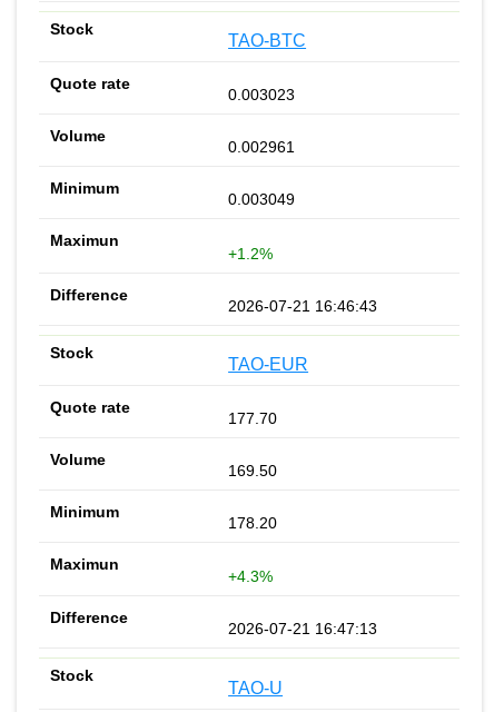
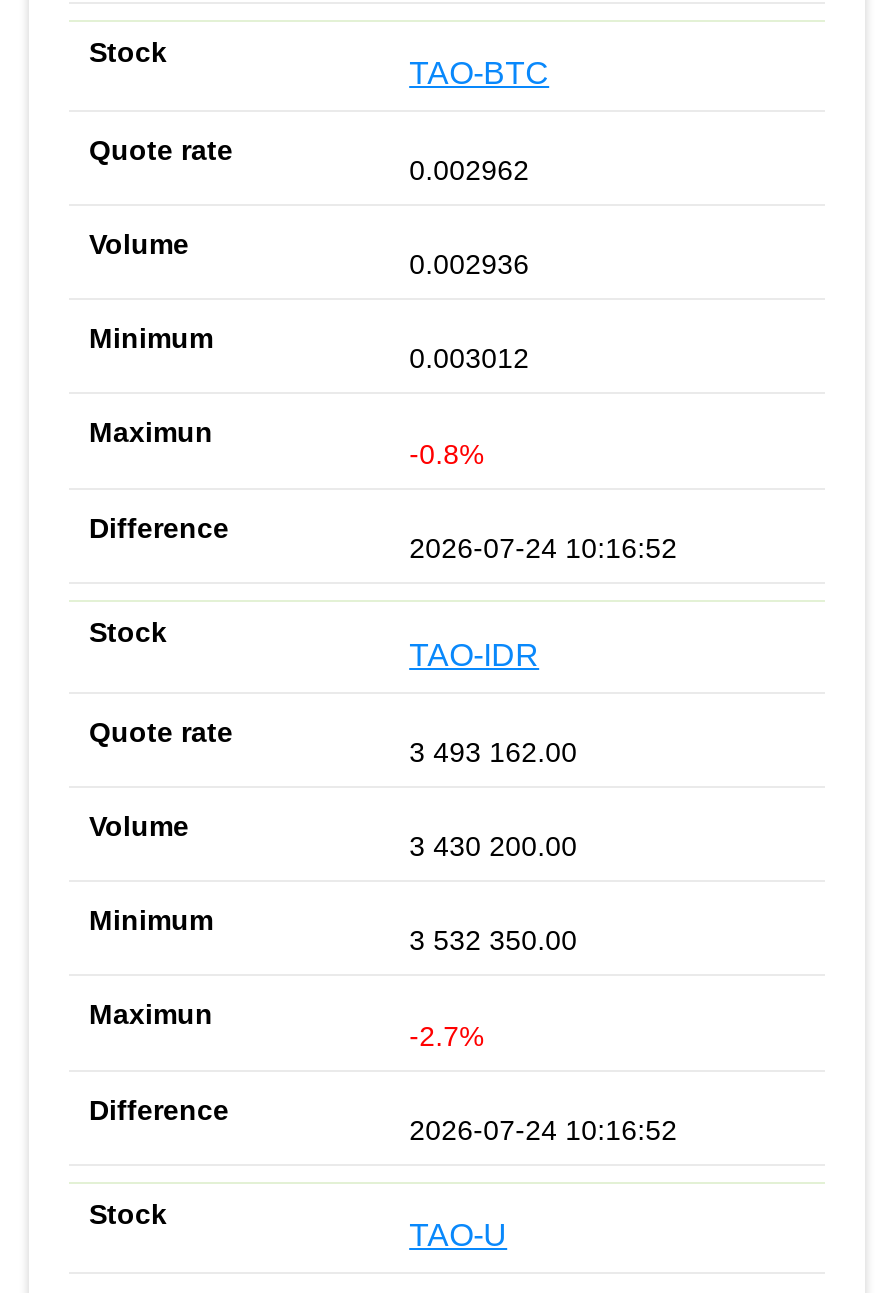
[228,86,295,104] 0.003023 -> [409,154,529,186] 0.002962
[228,138,295,156] 0.002961 -> [409,248,529,280] 0.002936
[228,191,295,208] 0.003049 -> [409,342,529,374] 0.003012
[228,244,273,262] +1.2% -> [409,438,483,470] -0.8%
[228,297,377,315] 2026-07-21 16:46:43 -> [409,532,677,564] 2026-07-24 10:16:52
[228,355,308,374] TAO-EUR -> [409,637,539,671] TAO-IDR
[228,409,277,427] 177.70 -> [409,735,577,767] 3 493 162.00
[228,462,277,479] 169.50 -> [409,829,577,861] 3 430 200.00
[228,514,277,532] 178.20 -> [409,923,577,955] 3 532 350.00
[228,568,273,586] +4.3% -> [409,1020,483,1052] -2.7%
[228,620,377,638] 2026-07-21 16:47:13 -> [409,1114,677,1146] 2026-07-24 10:16:52

